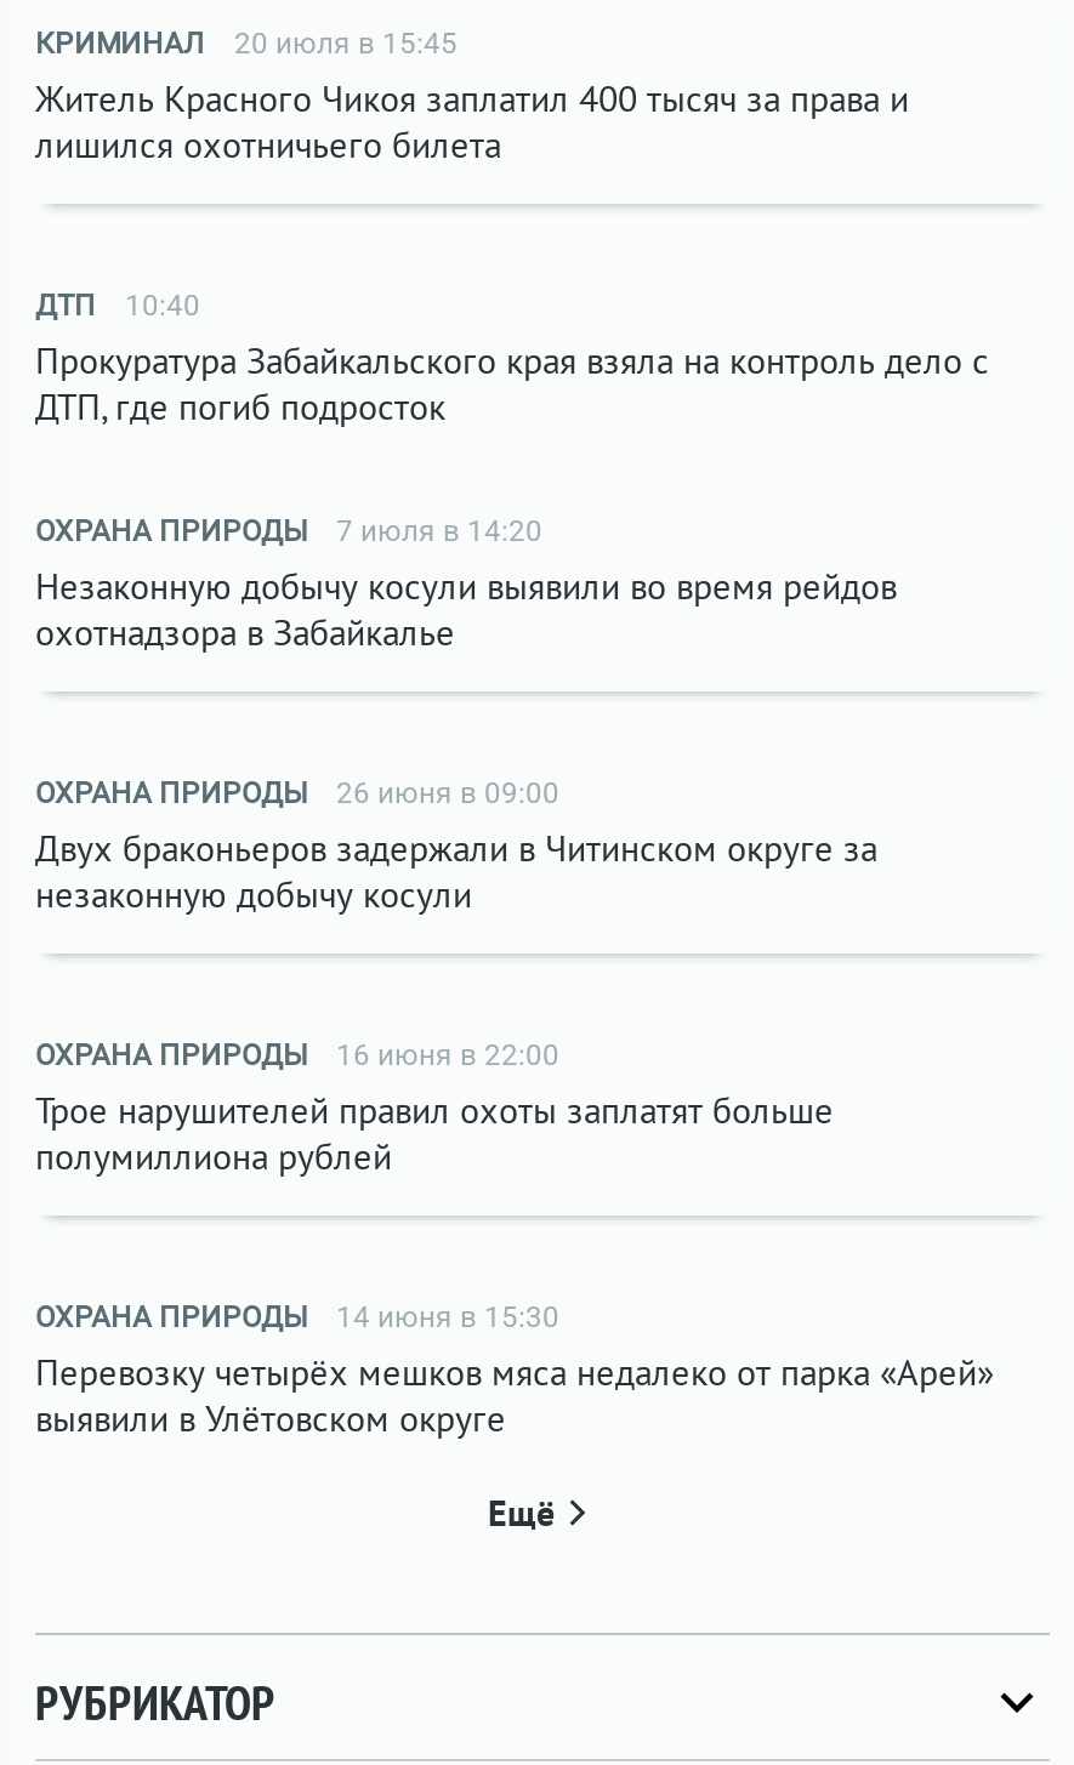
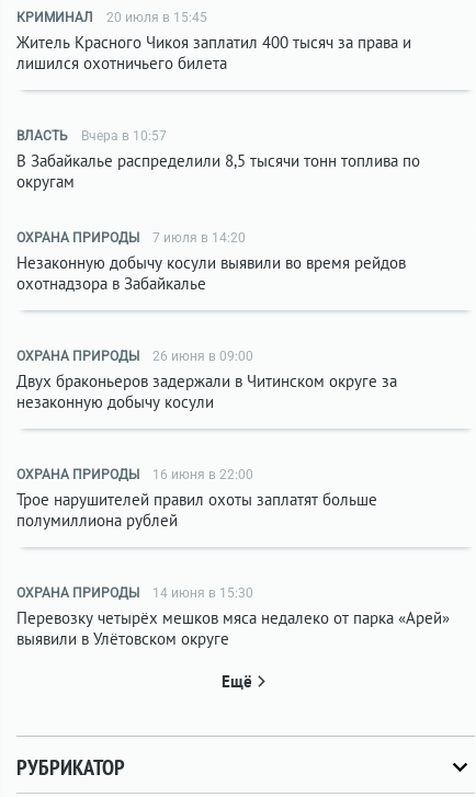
[35,289,989,429] ДТП | 10:40 | Прокуратура Забайкальского края взяла на контроль дело с | ДТП, где погиб подросток -> [16,128,420,192] ВЛАСТЬ | Вчера в 10:57 | В Забайкалье распределили 8,5 тысячи тонн топлива по | округам

